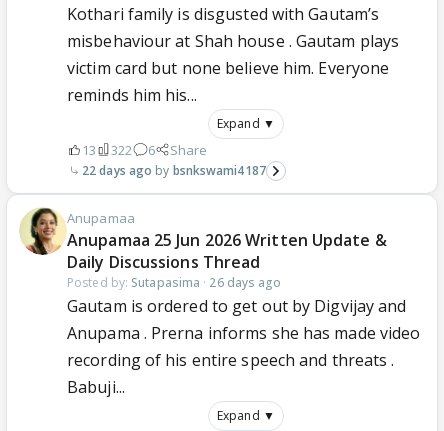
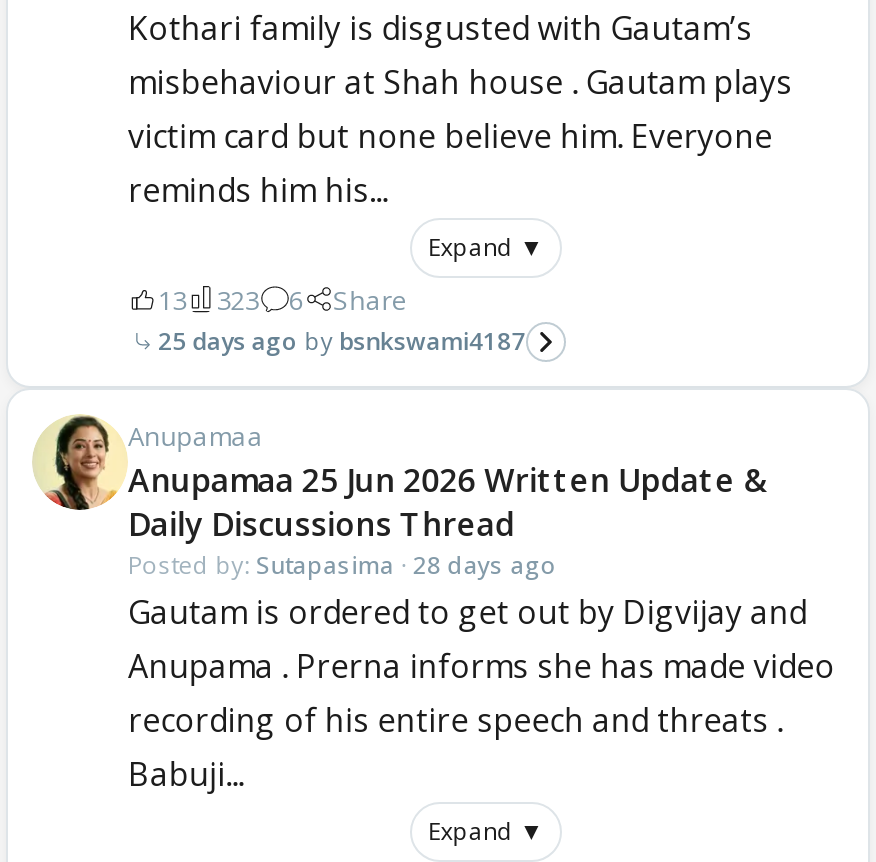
[82,141,207,159] 13 322 6 Share -> [158,282,408,318] 13 323 6 Share
[82,162,266,179] 22 days ago bsnkswami4187 -> [158,324,526,358] 25 days ago bsnkswami4187
[67,274,281,291] Posted by: Sutapasima · 26 days ago -> [128,548,557,582] Posted by: Sutapasima · 28 days ago

